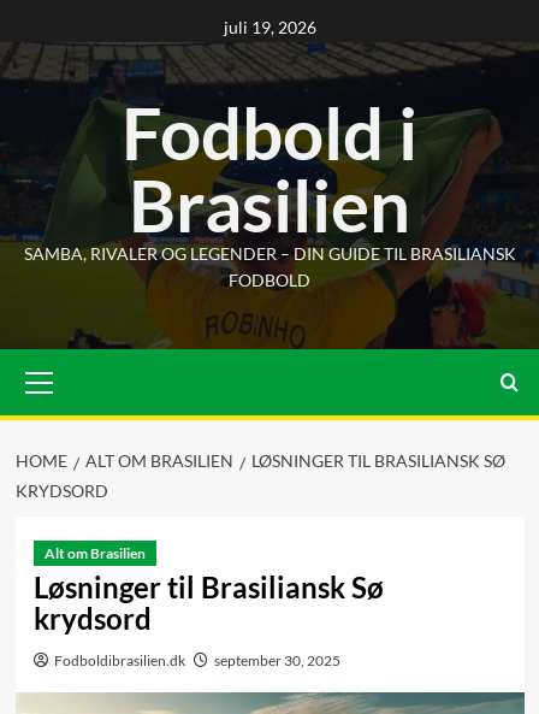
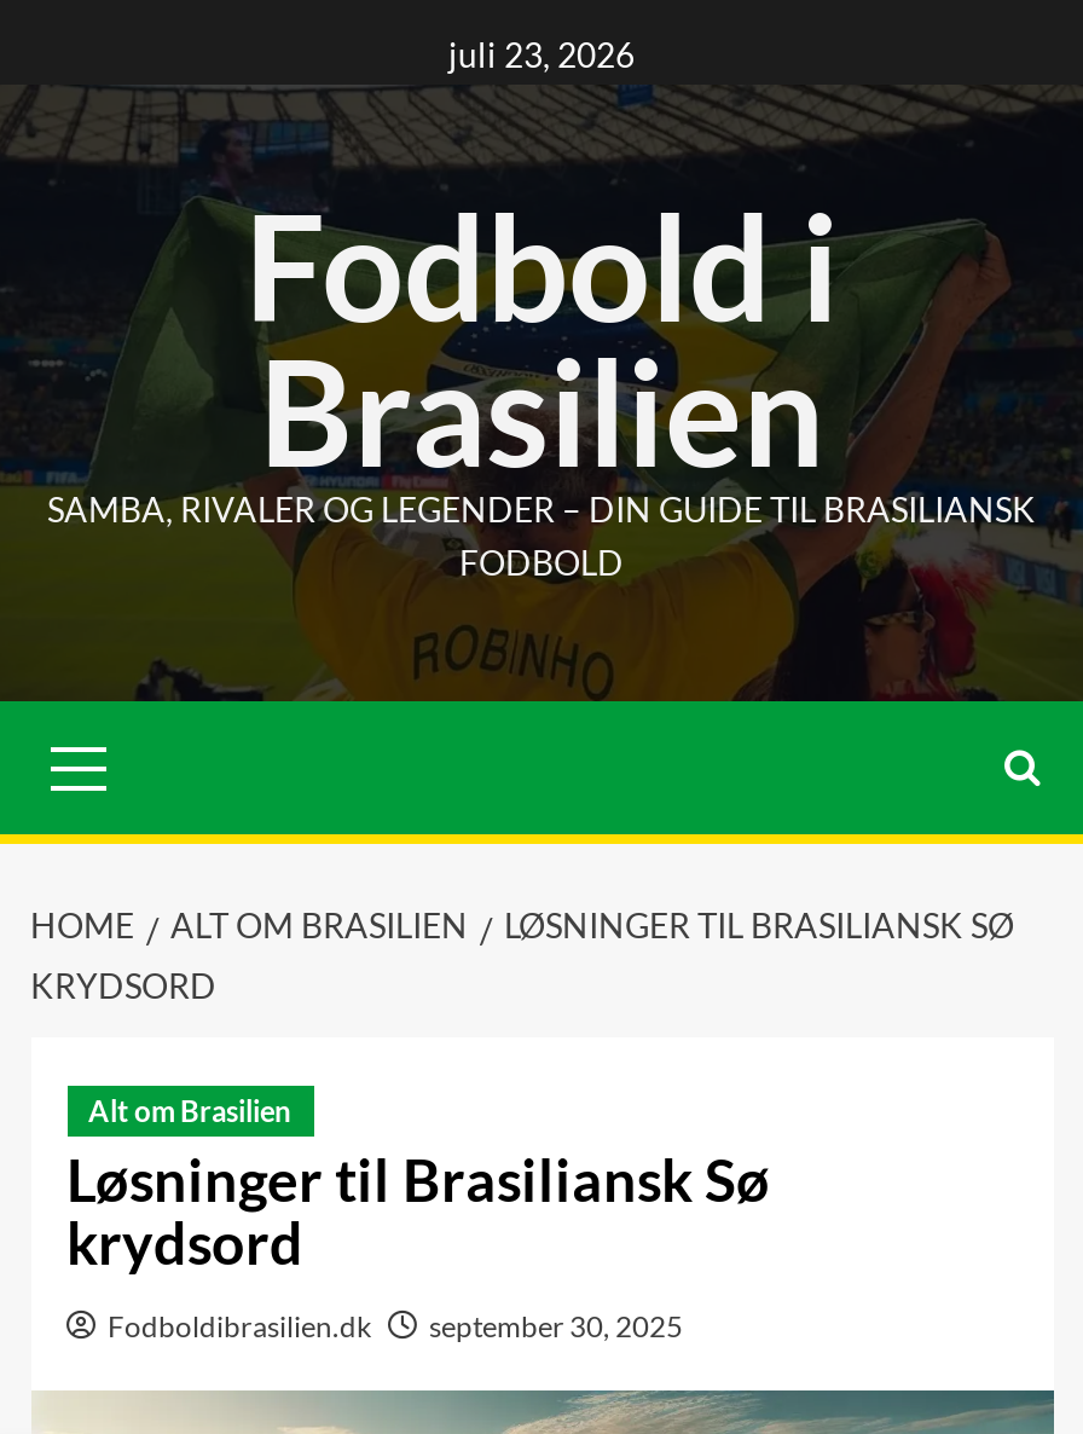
[223,17,316,37] juli 19, 2026 -> [448,34,635,75] juli 23, 2026

